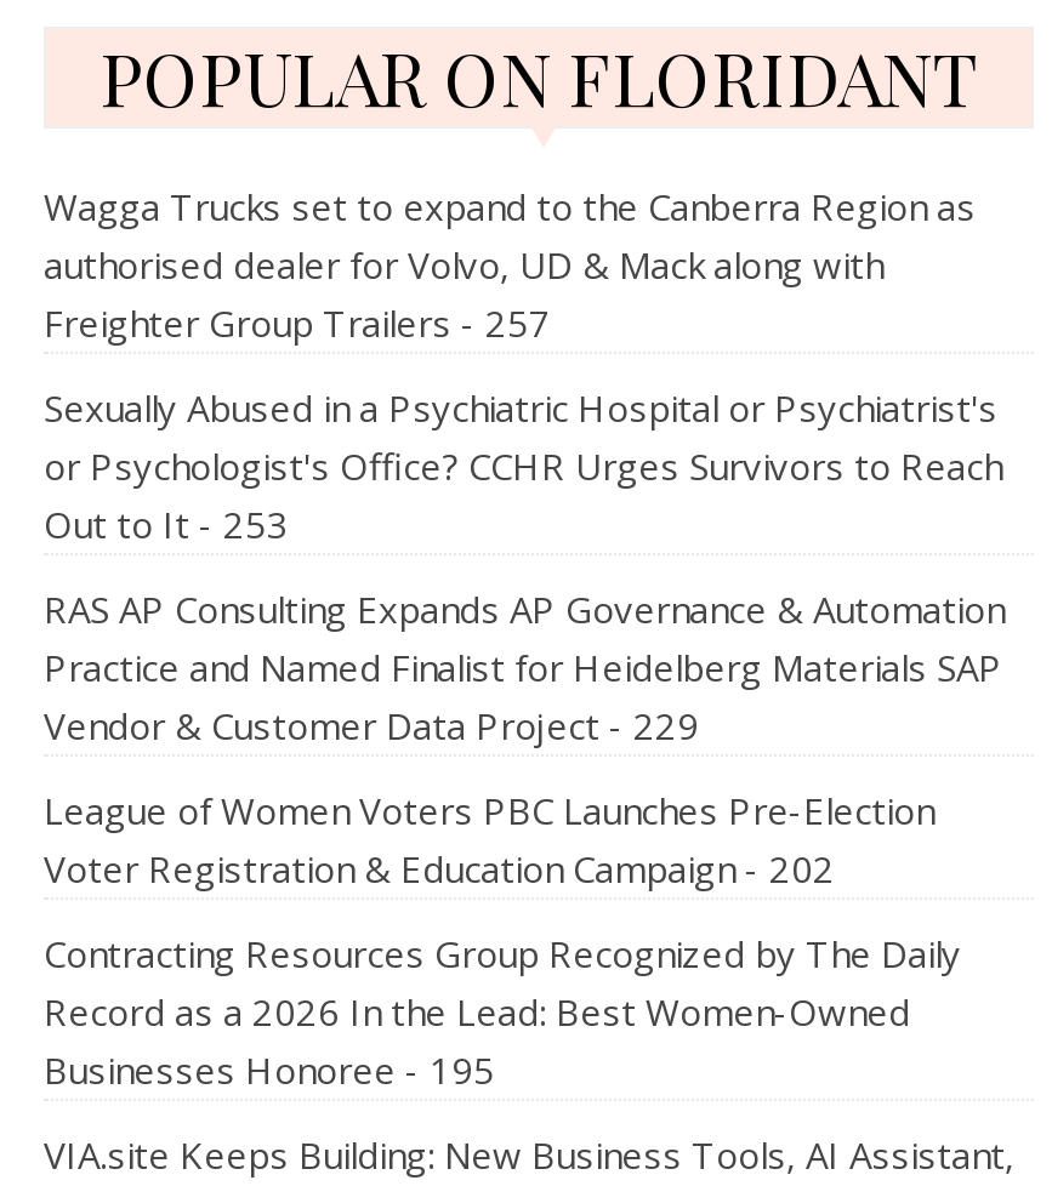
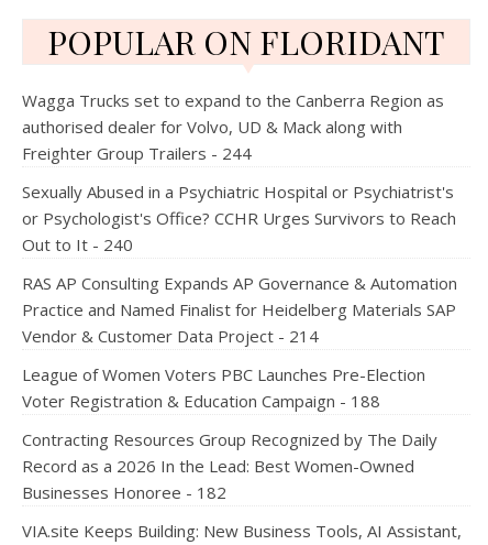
[44,298,551,347] Freighter Group Trailers - 257 -> [22,142,252,164] Freighter Group Trailers - 244
[44,500,289,548] Out to It - 253 -> [22,233,133,255] Out to It - 240
[44,701,699,749] Vendor & Customer Data Project - 229 -> [22,325,319,347] Vendor & Customer Data Project - 214
[44,844,835,893] Voter Registration & Education Campaign - 202 -> [22,390,380,412] Voter Registration & Education Campaign - 188
[44,1045,495,1094] Businesses Honoree - 195 -> [22,481,226,503] Businesses Honoree - 182

